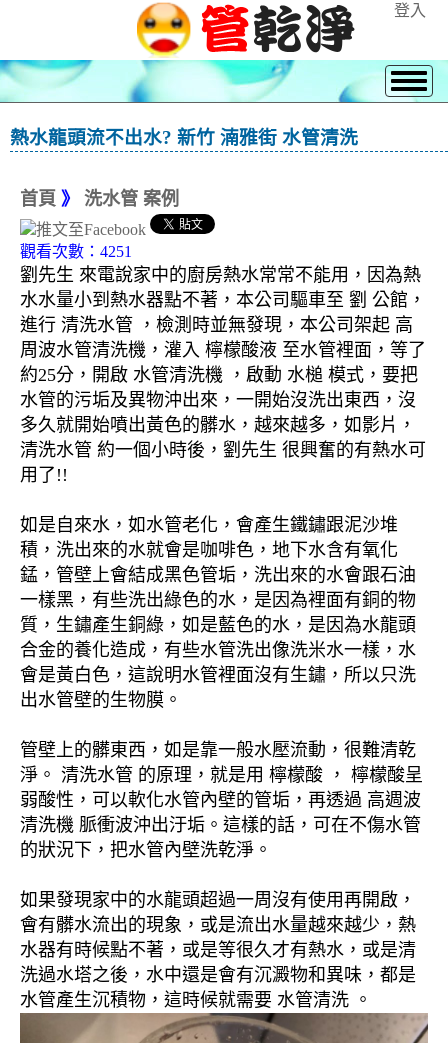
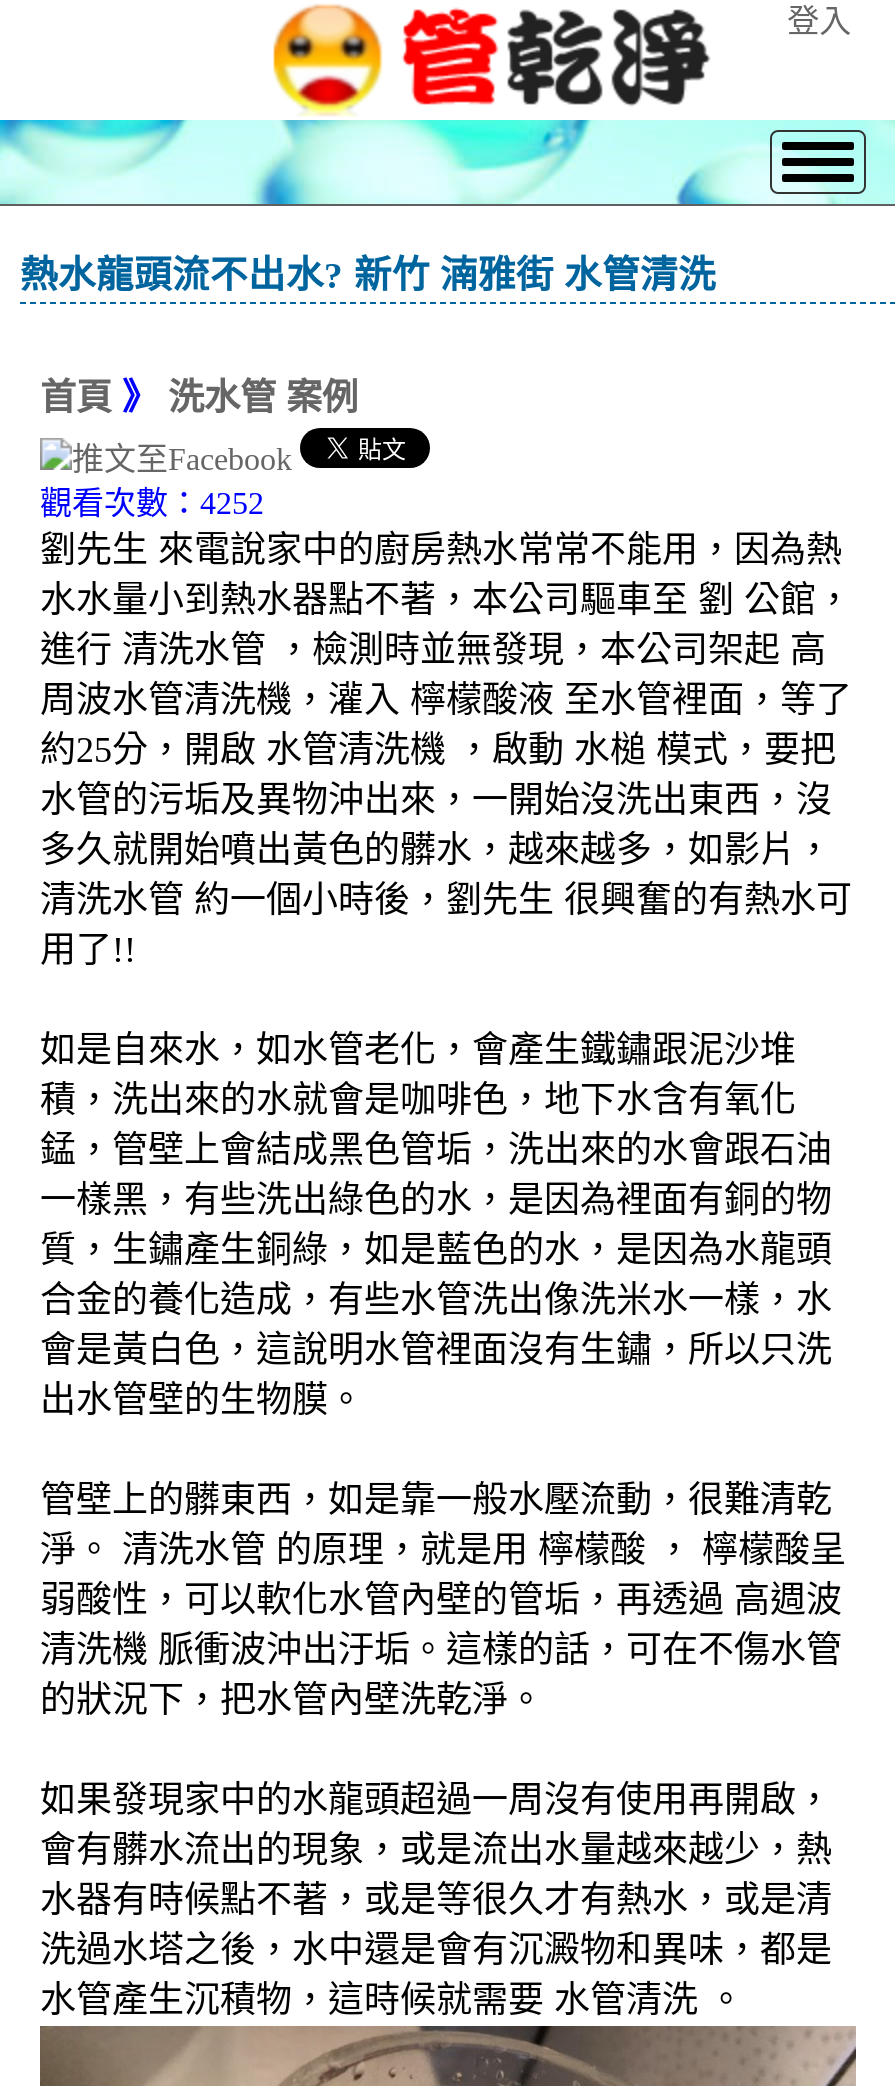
[0,243,132,260] 觀看次數：4251 -> [0,487,264,521] 觀看次數：4252

